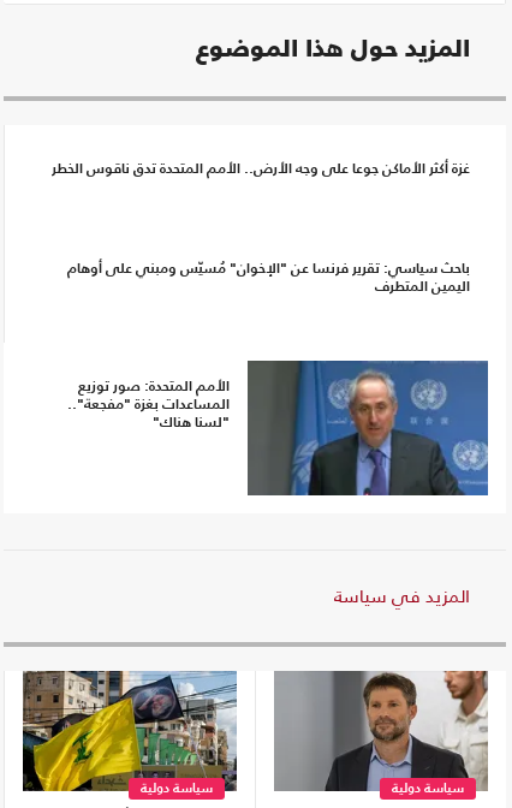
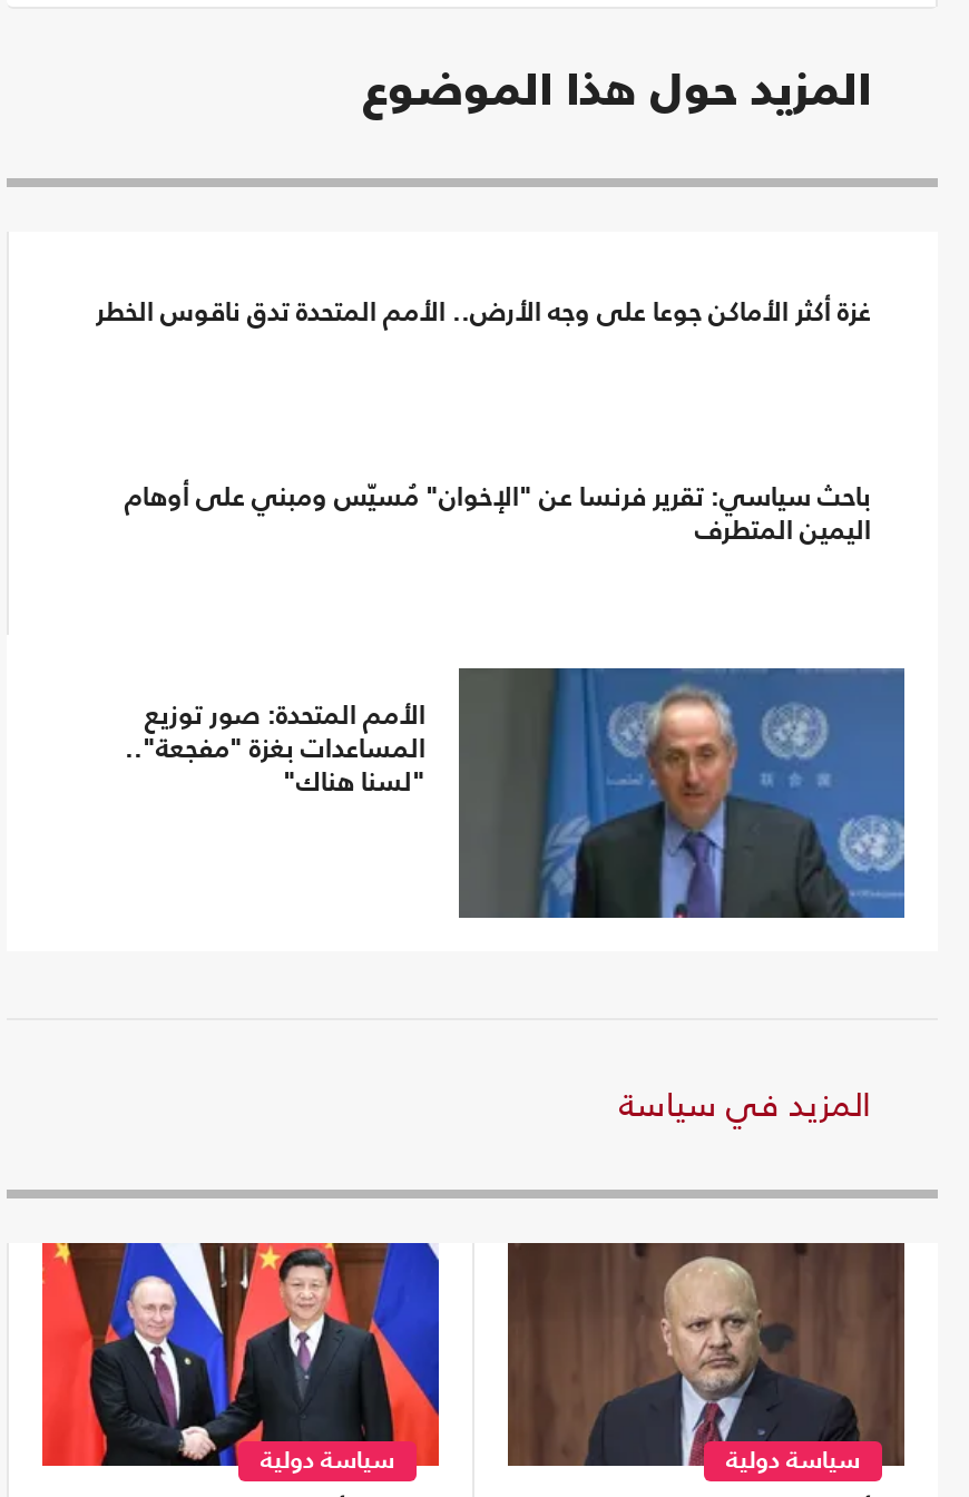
[22,670,238,792] [image] -> [40,1241,441,1468] [image]
[275,670,488,791] [image] -> [508,1241,907,1468] [image]

